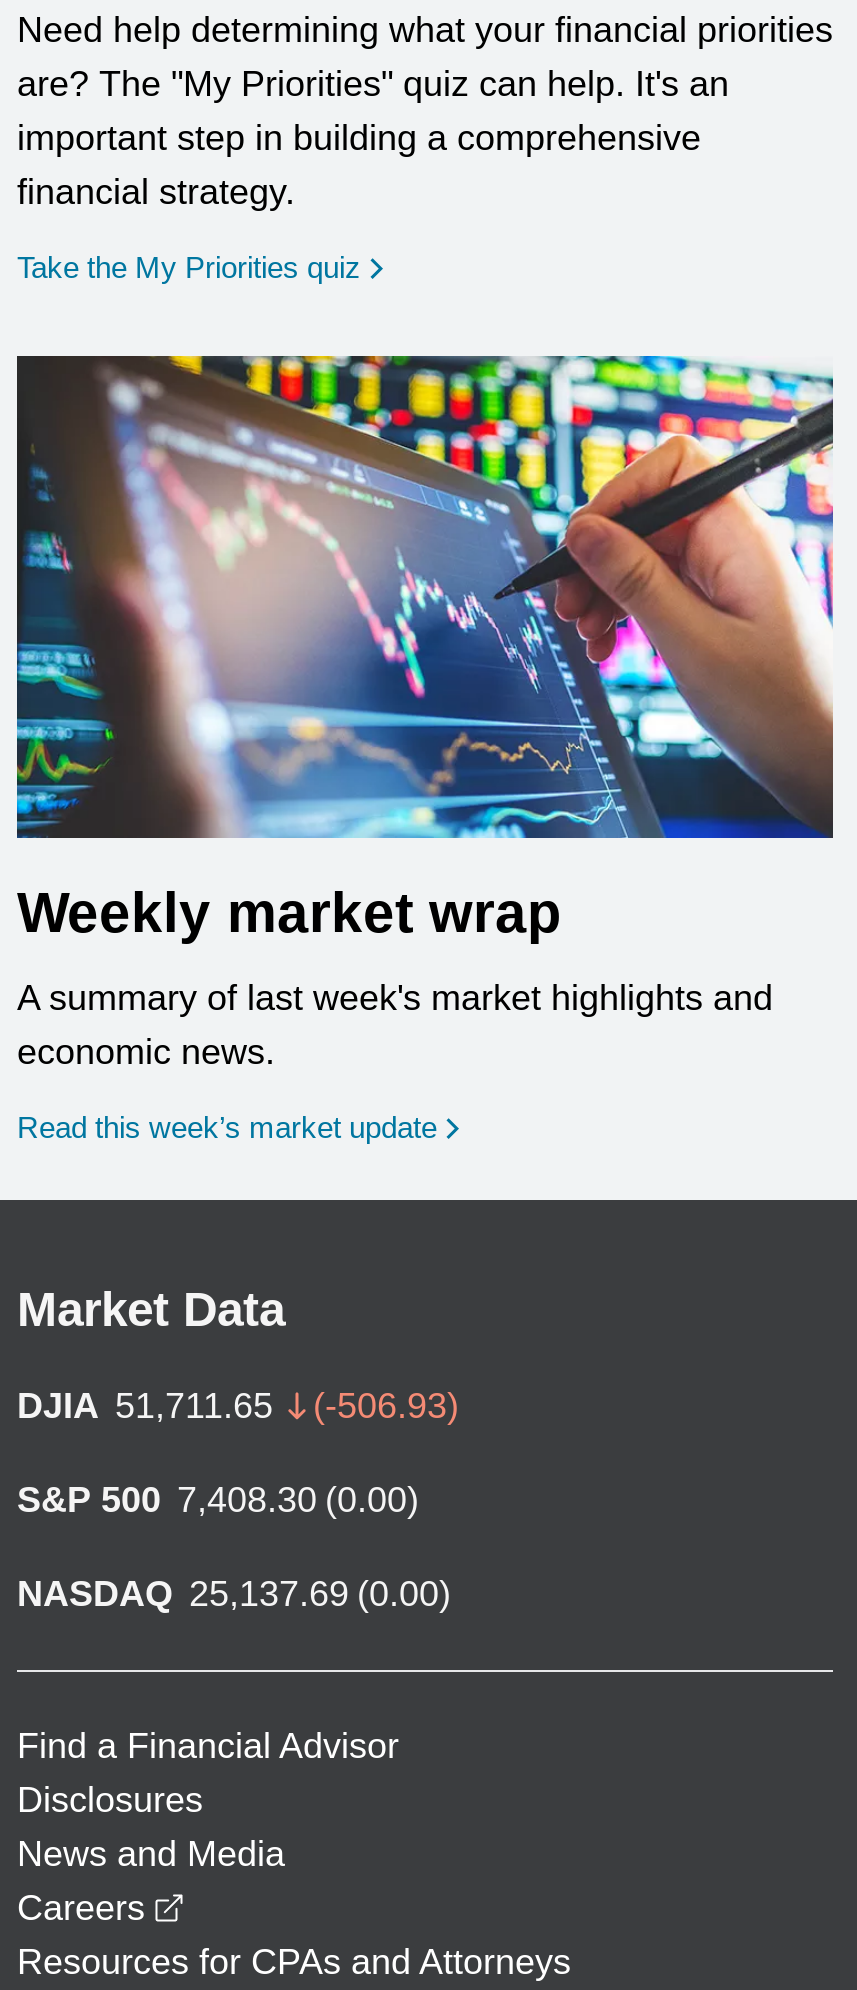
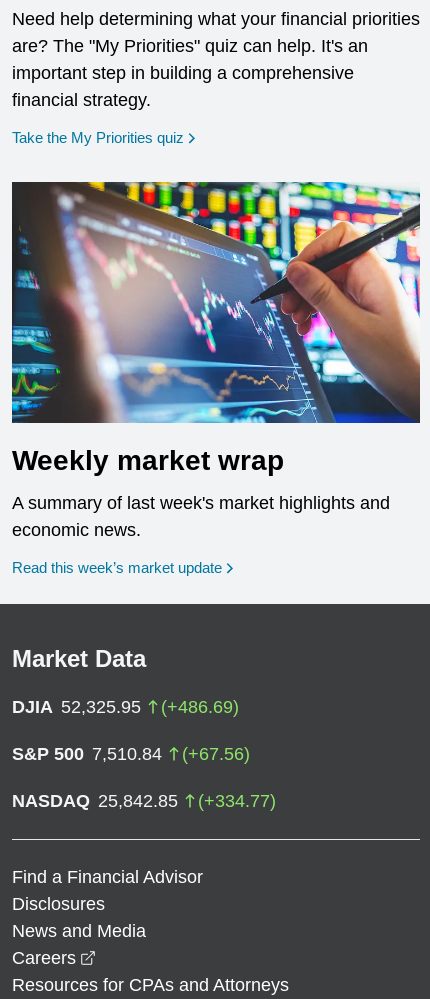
[17,1386,459,1426] DJIA 51,711.65 | (-506.93) -> [12,697,239,717] DJIA 52,325.95 | (+486.69)
[17,1480,419,1520] S&P 500 7,408.30 (0.00) -> [12,744,250,764] S&P 500 7,510.84 | (+67.56)
[17,1574,451,1614] NASDAQ 25,137.69 (0.00) -> [12,791,276,811] NASDAQ 25,842.85 | (+334.77)

